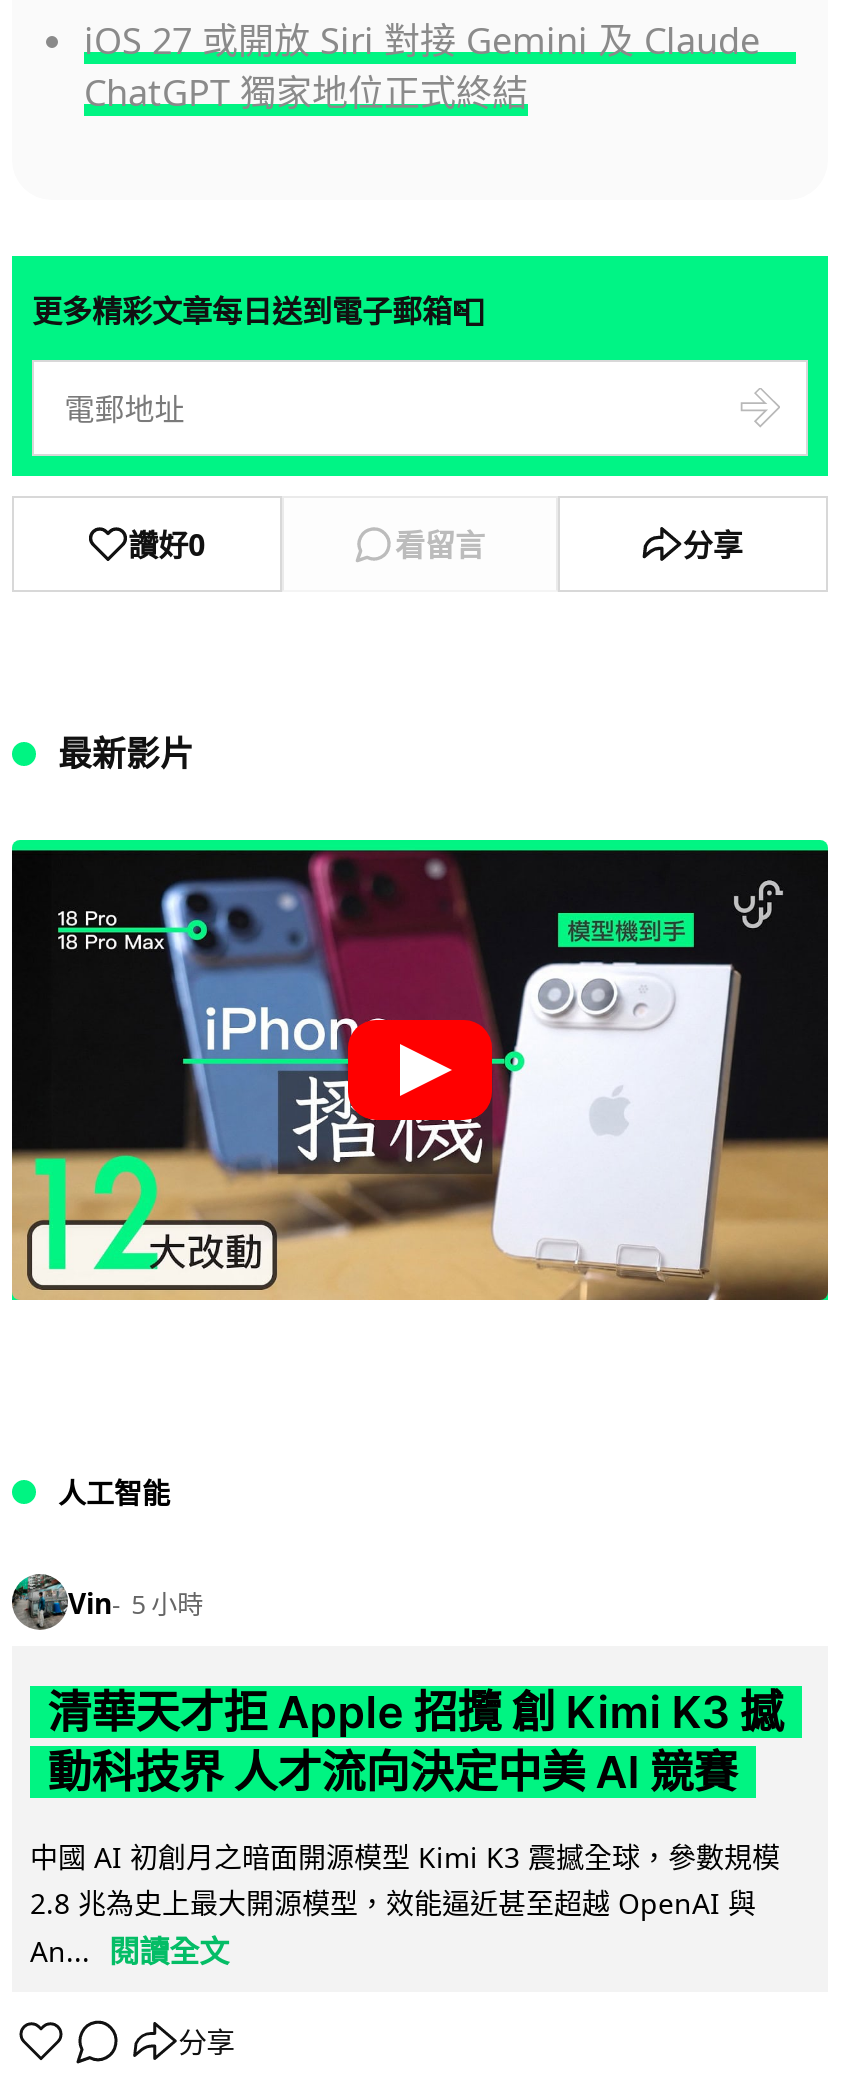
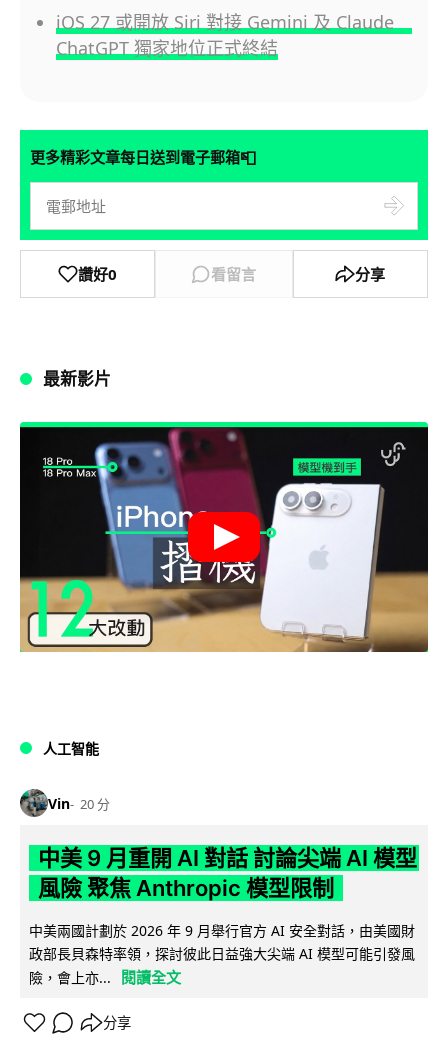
[68,1584,203,1622] Vin 5 小時 -> [48,794,110,813] Vin 20 分
[48,1687,784,1799] 清華天才拒 Apple 招攬 創 Kimi K3 撼 | 動科技界 人才流向決定中美 AI 競賽 -> [38,845,417,901] 中美 9 月重開 AI 對話 討論尖端 AI 模型 | 風險 聚焦 Anthropic 模型限制
[30,1839,780,1971] 中國 AI 初創月之暗面開源模型 Kimi K3 震撼全球，參數規模 | 2.8 兆為史上最大開源模型，效能逼近甚至超越 OpenAI 與 | An... 閱讀全文 -> [29,921,415,987] 中美兩國計劃於 2026 年 9 月舉行官方 AI 安全對話，由美國財 | 政部長貝森特率領，探討彼此日益強大尖端 AI 模型可能引發風 | 險，會上亦... 閱讀全文

